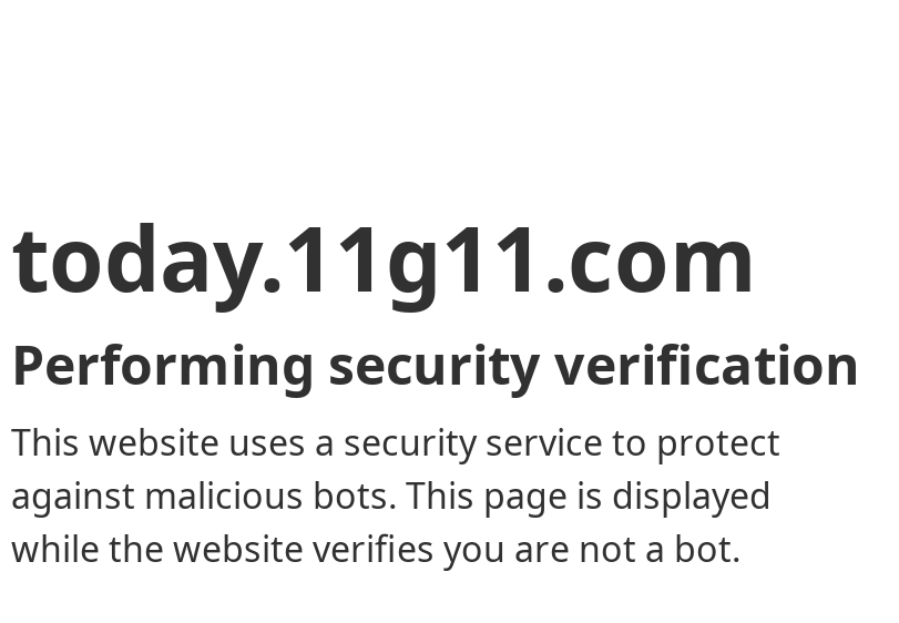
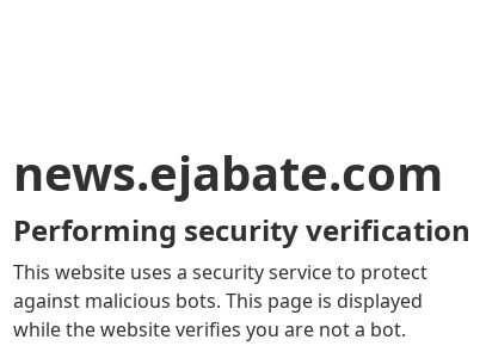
[11,196,756,318] today.11g11.com -> [13,140,443,205] news.ejabate.com

